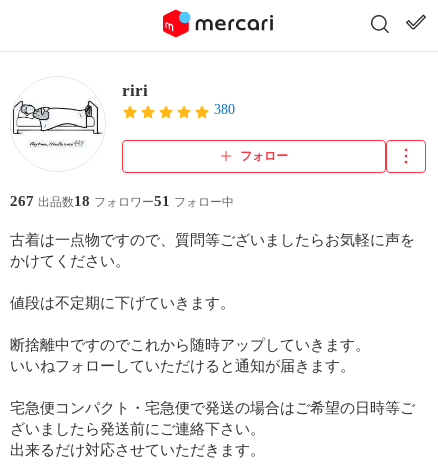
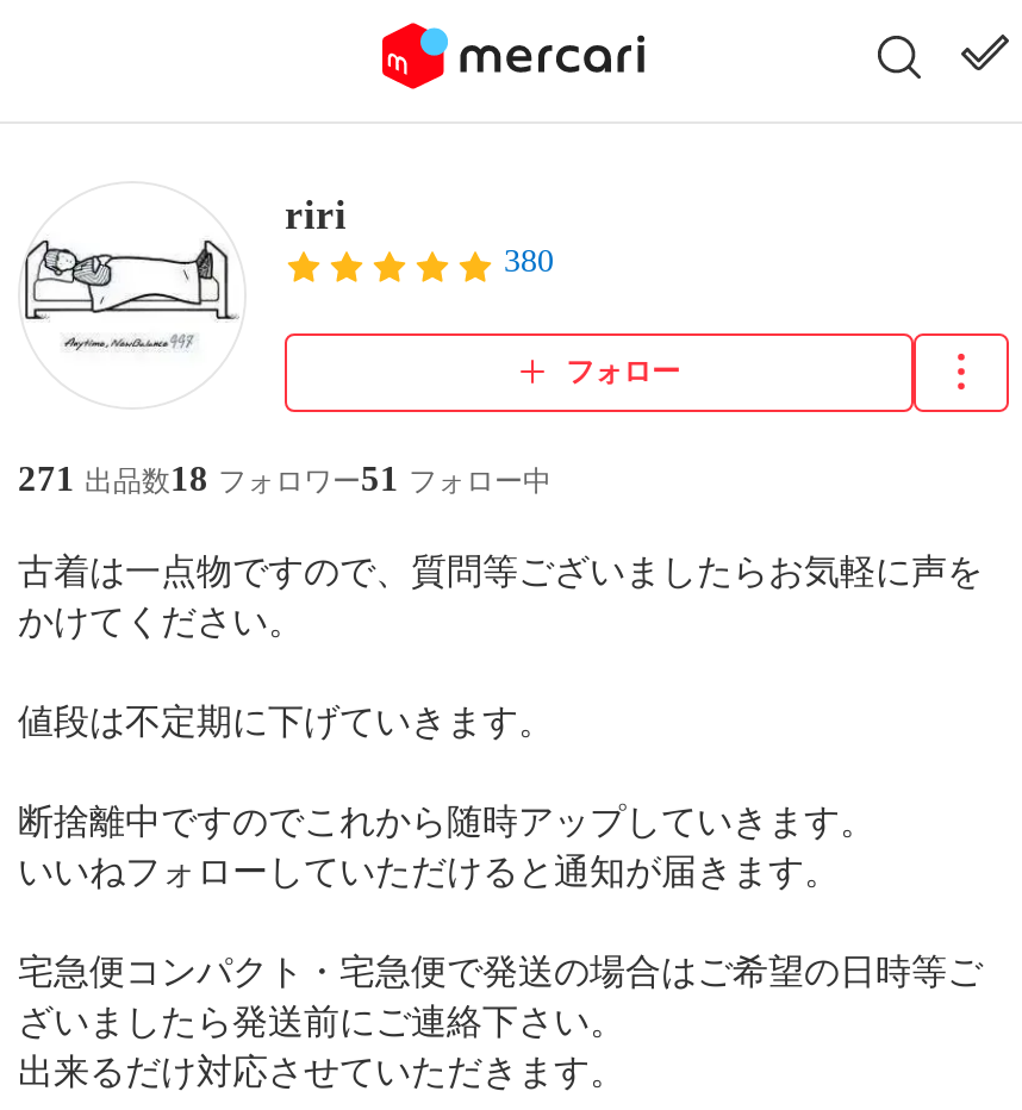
[10,193,234,209] 267 出品数18 フォロワー51 フォロー中 -> [18,460,551,498] 271 出品数18 フォロワー51 フォロー中

